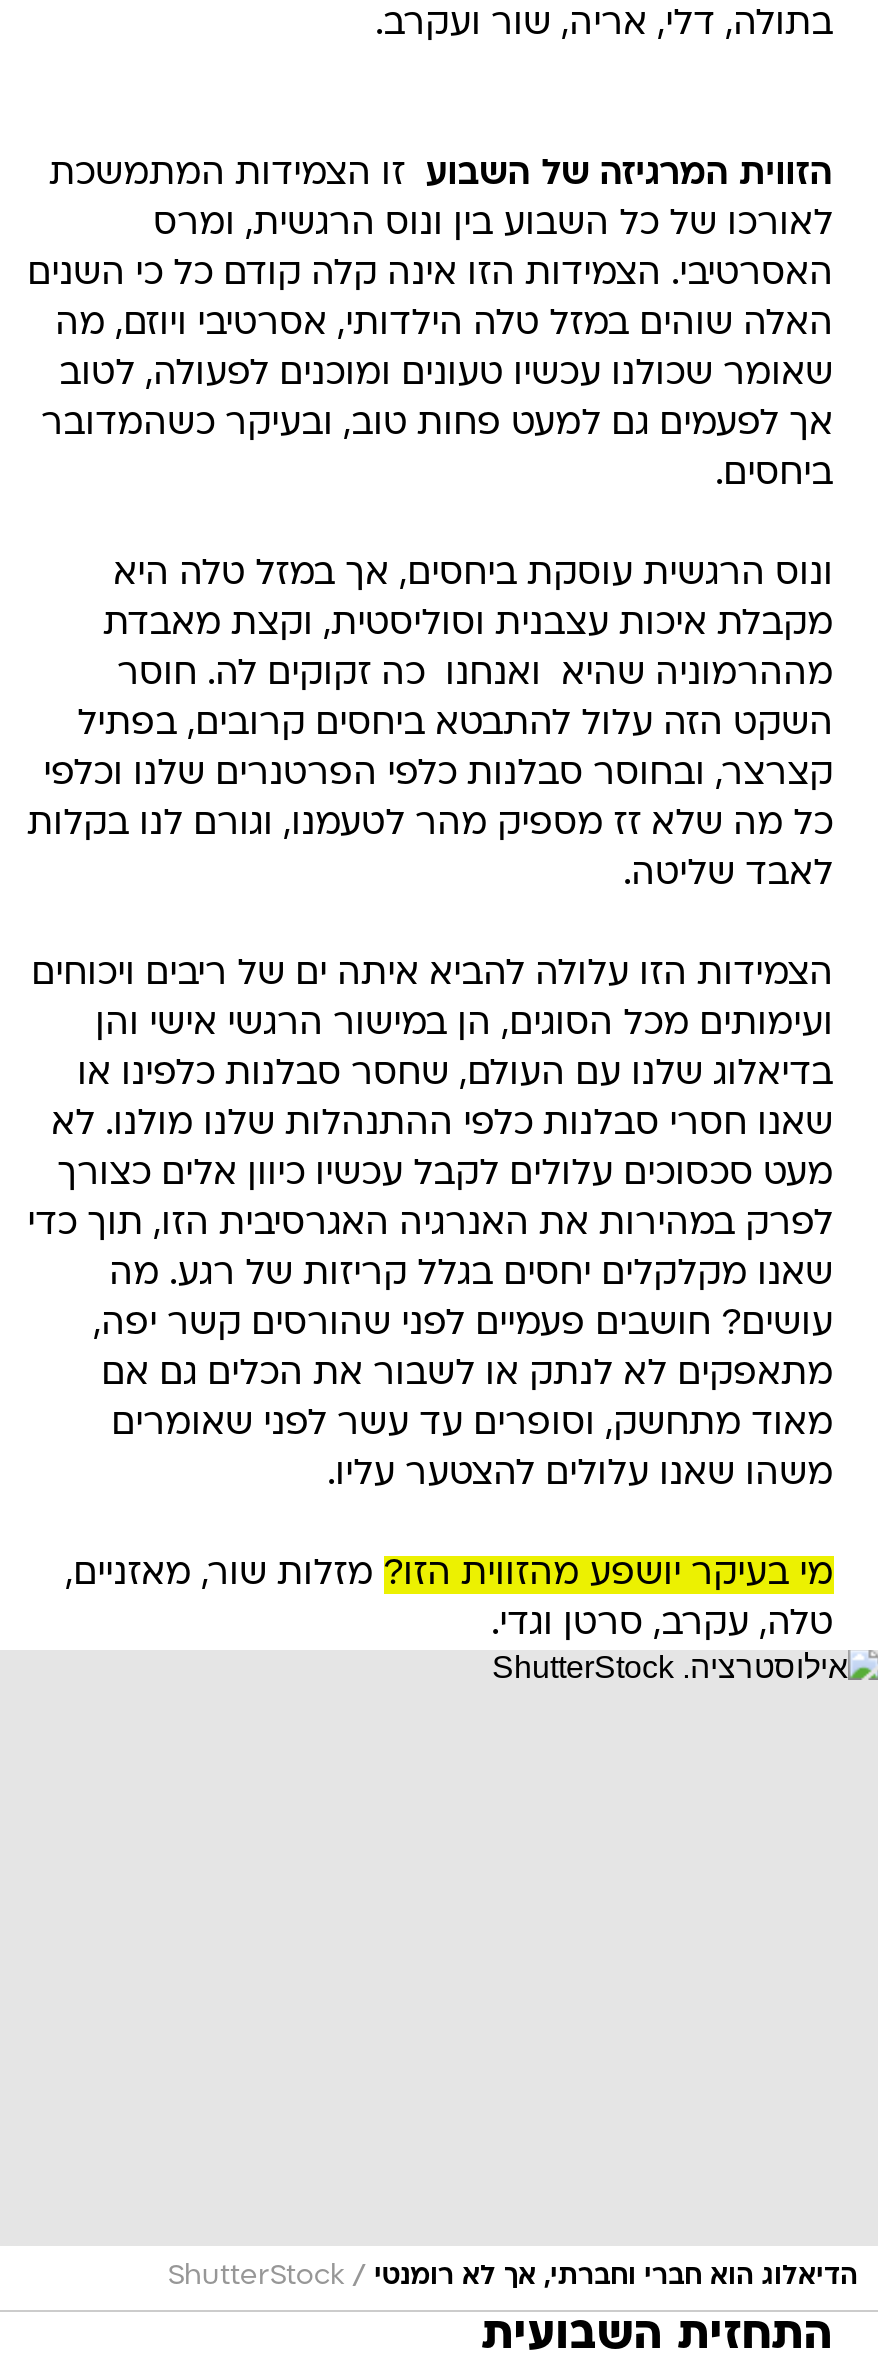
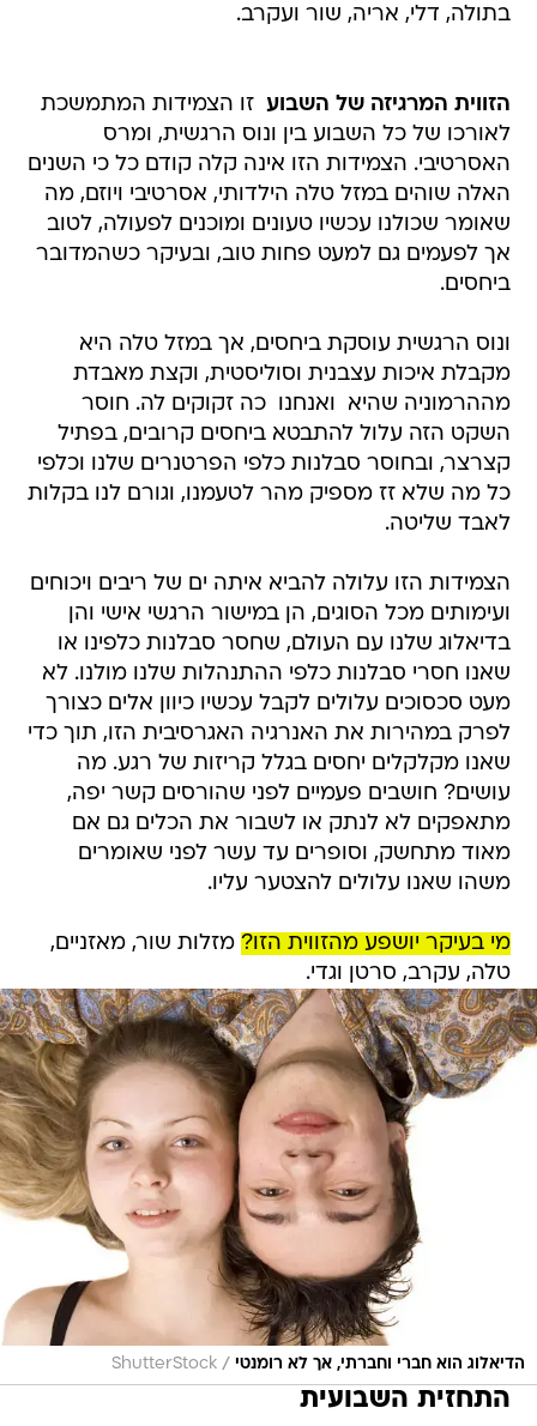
none -> [4,987,533,1347] [image]

